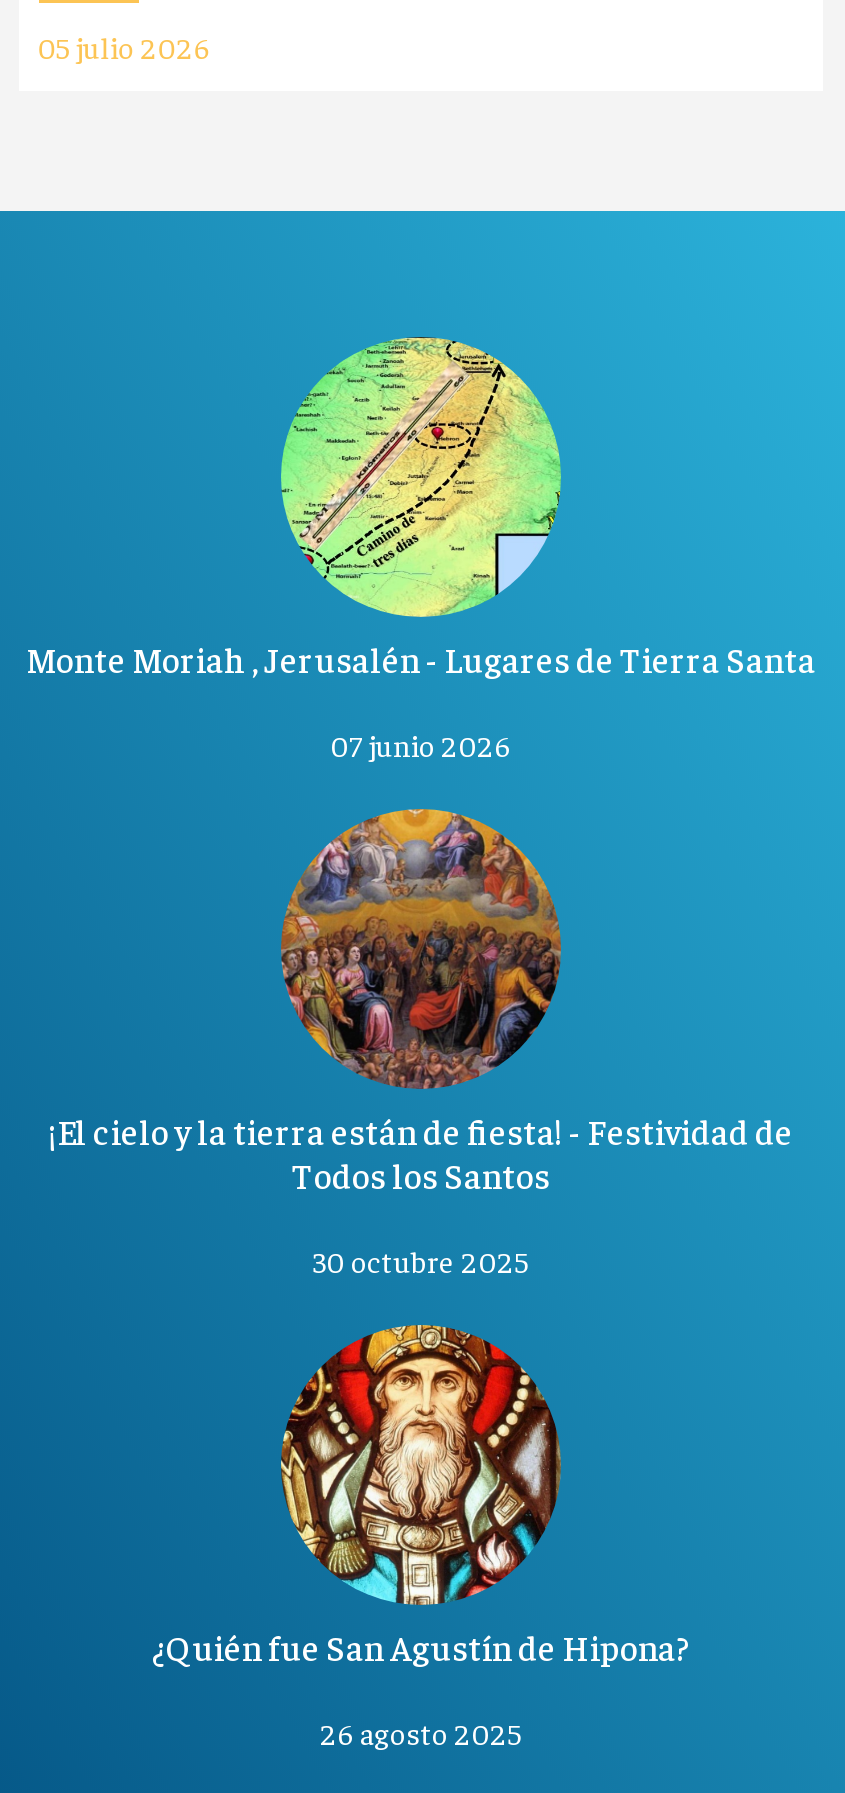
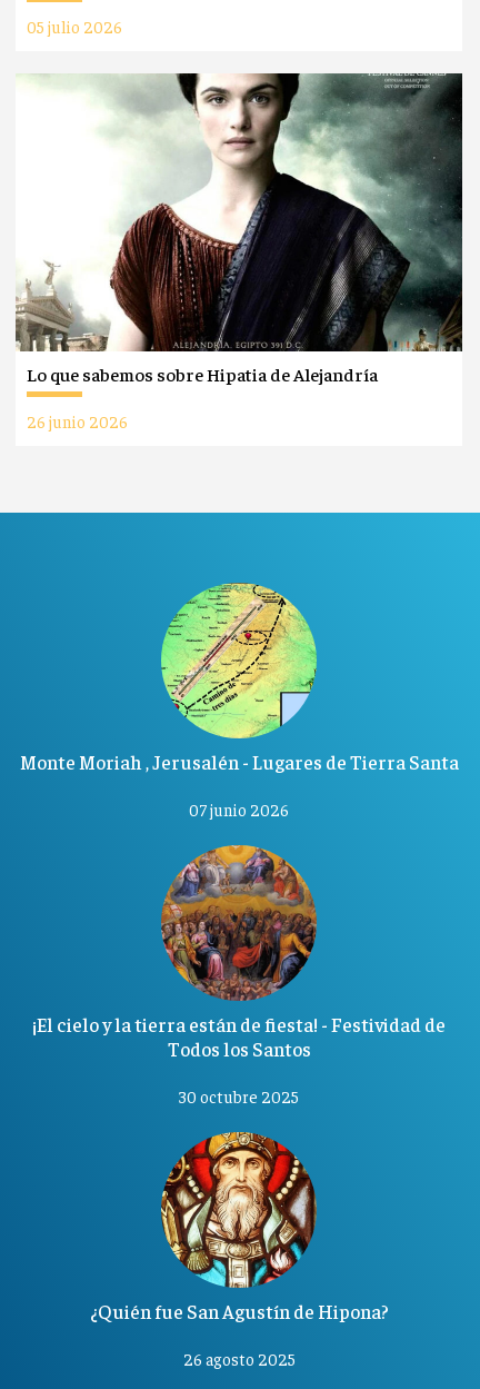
none -> [14,72,463,432] [image] | Lo que sabemos sobre Hipatia de Alejandría | 26 junio 2026

